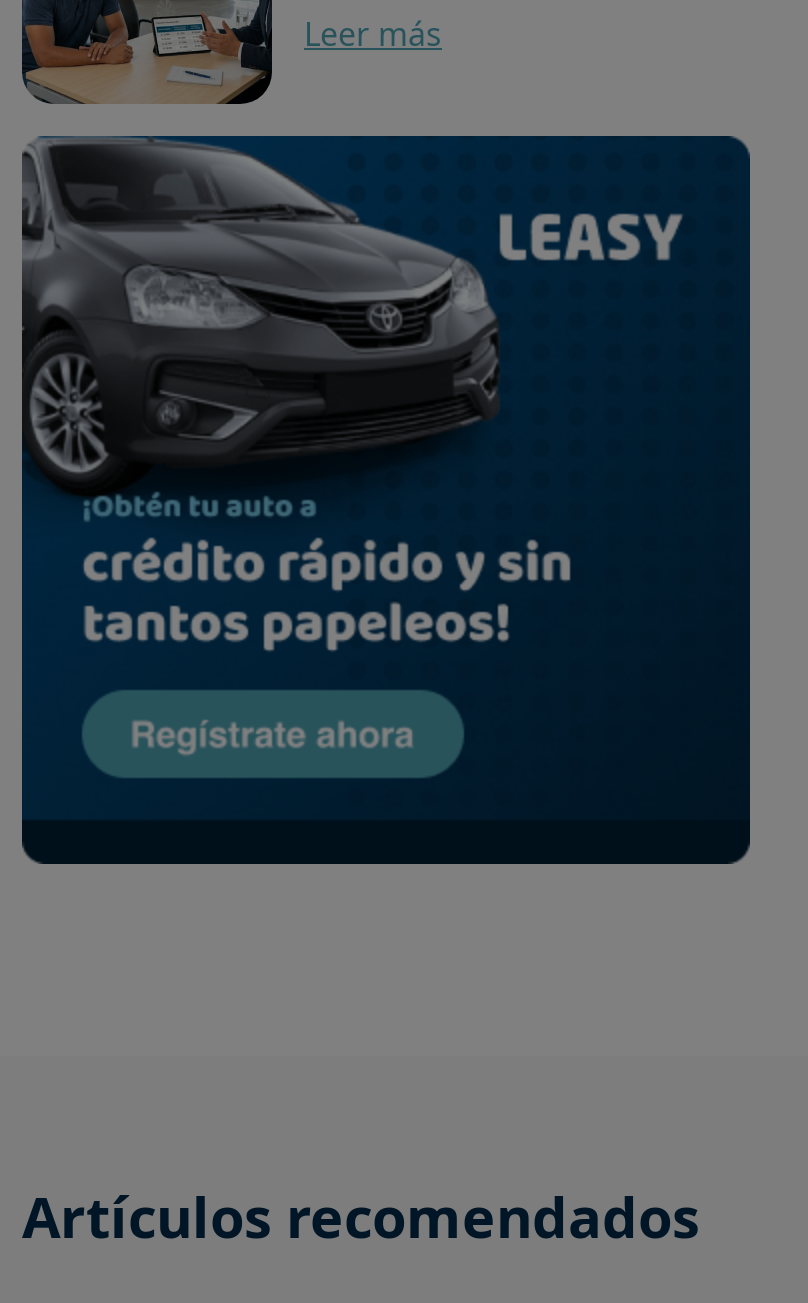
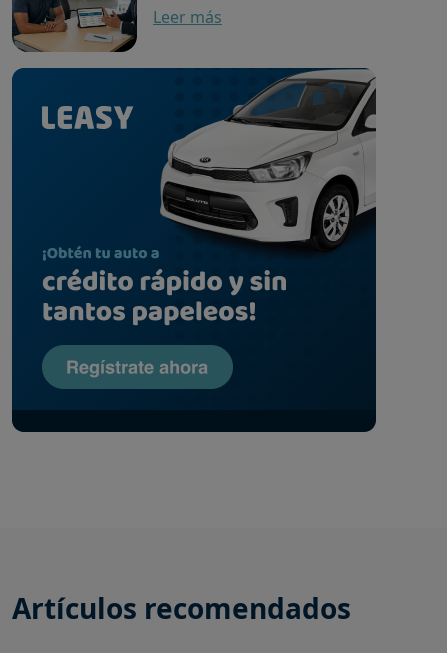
[20,136,752,512] [image] -> [11,68,376,256] [image]

